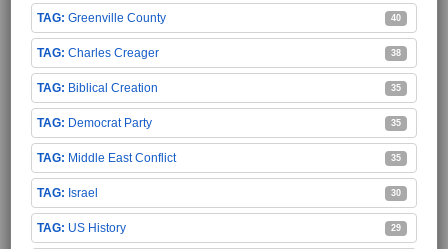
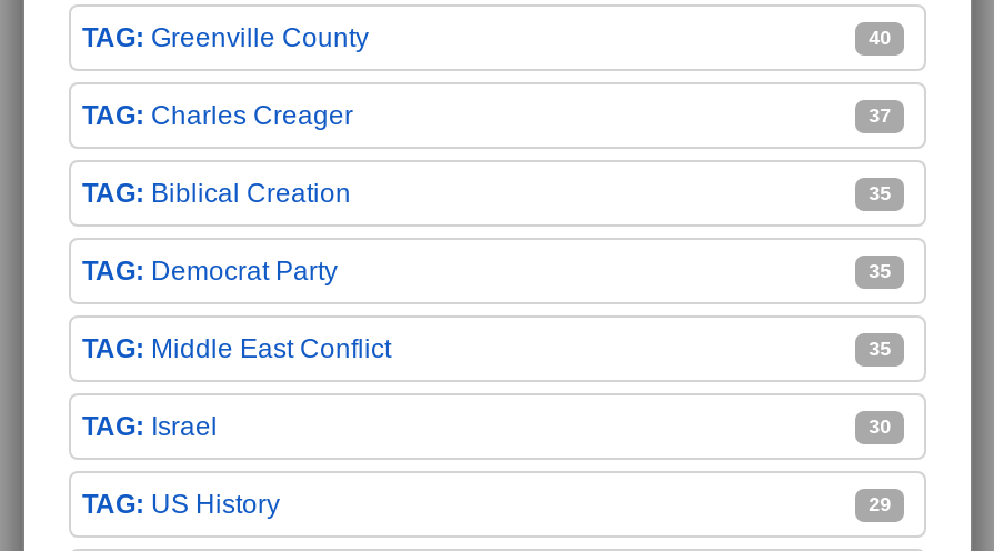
[391,48,401,58] 38 -> [869,104,891,127] 37

